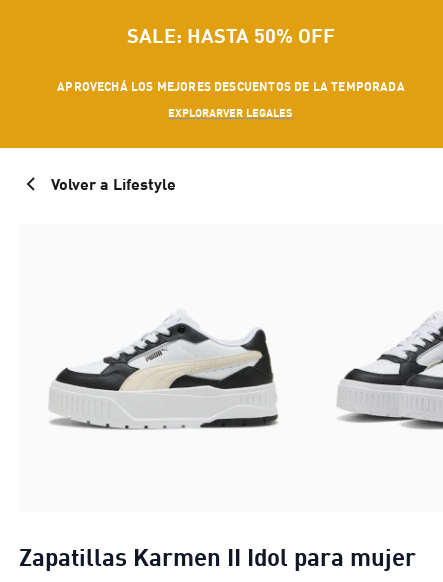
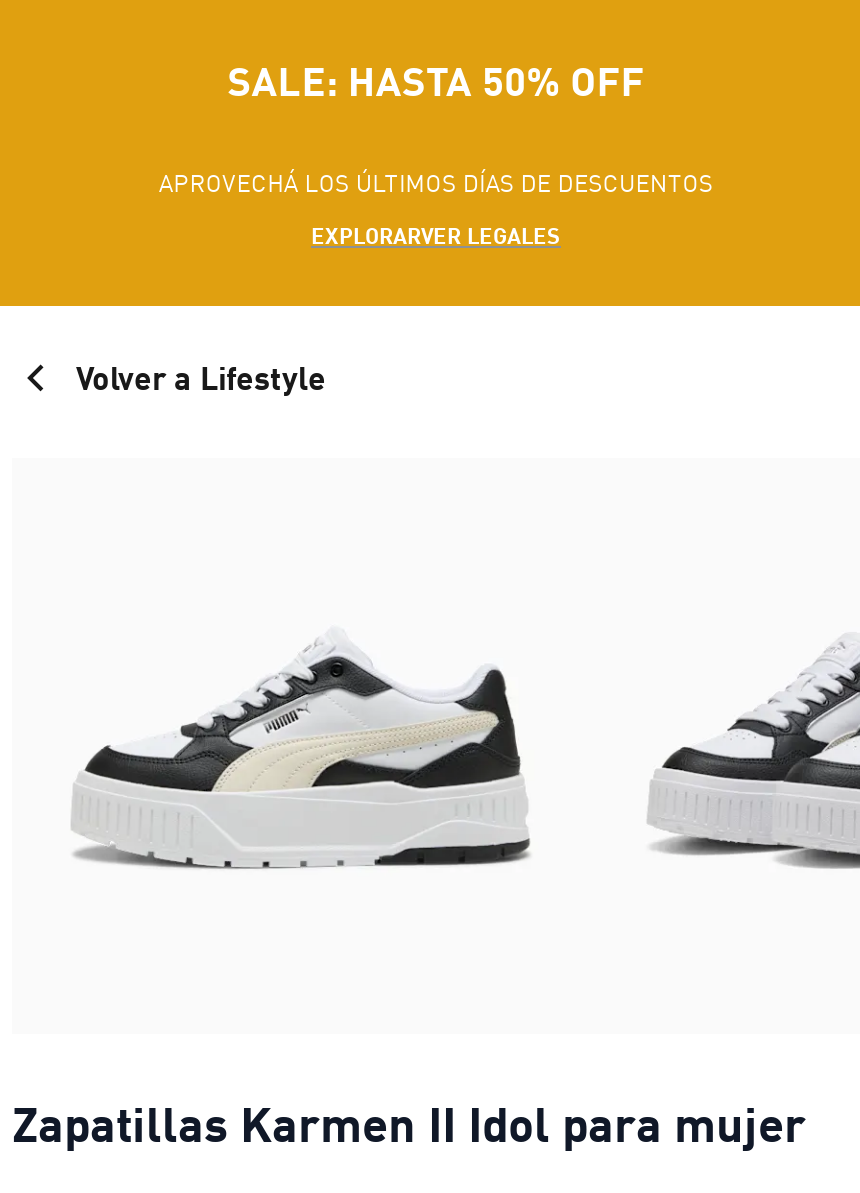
[57,79,405,94] APROVECHÁ LOS MEJORES DESCUENTOS DE LA TEMPORADA -> [159,168,713,198] APROVECHÁ LOS ÚLTIMOS DÍAS DE DESCUENTOS

